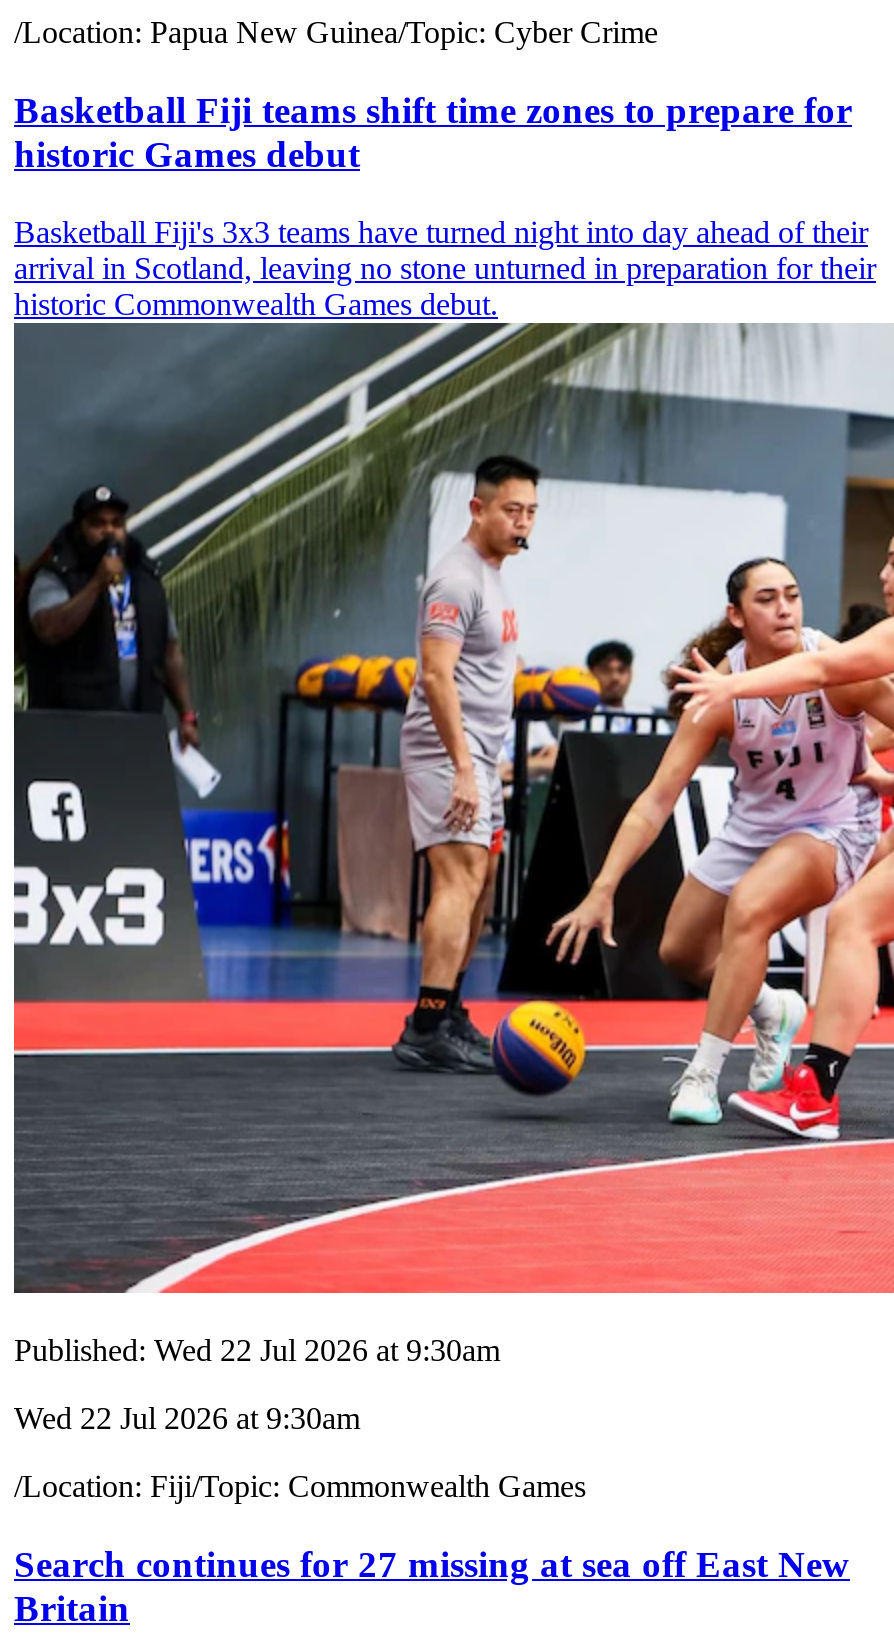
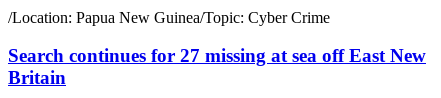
[12,90,888,1295] [image] | Basketball Fiji teams shift time zones to prepare for | historic Games debut | Basketball Fiji's 3x3 teams have turned night into day ahead of their | arrival in Scotland, leaving no stone unturned in preparation for their | historic Commonwealth Games debut. -> none
[14,1333,586,1503] Published: Wed 22 Jul 2026 at 9:30am | Wed 22 Jul 2026 at 9:30am | /Location: Fiji/Topic: Commonwealth Games -> none

